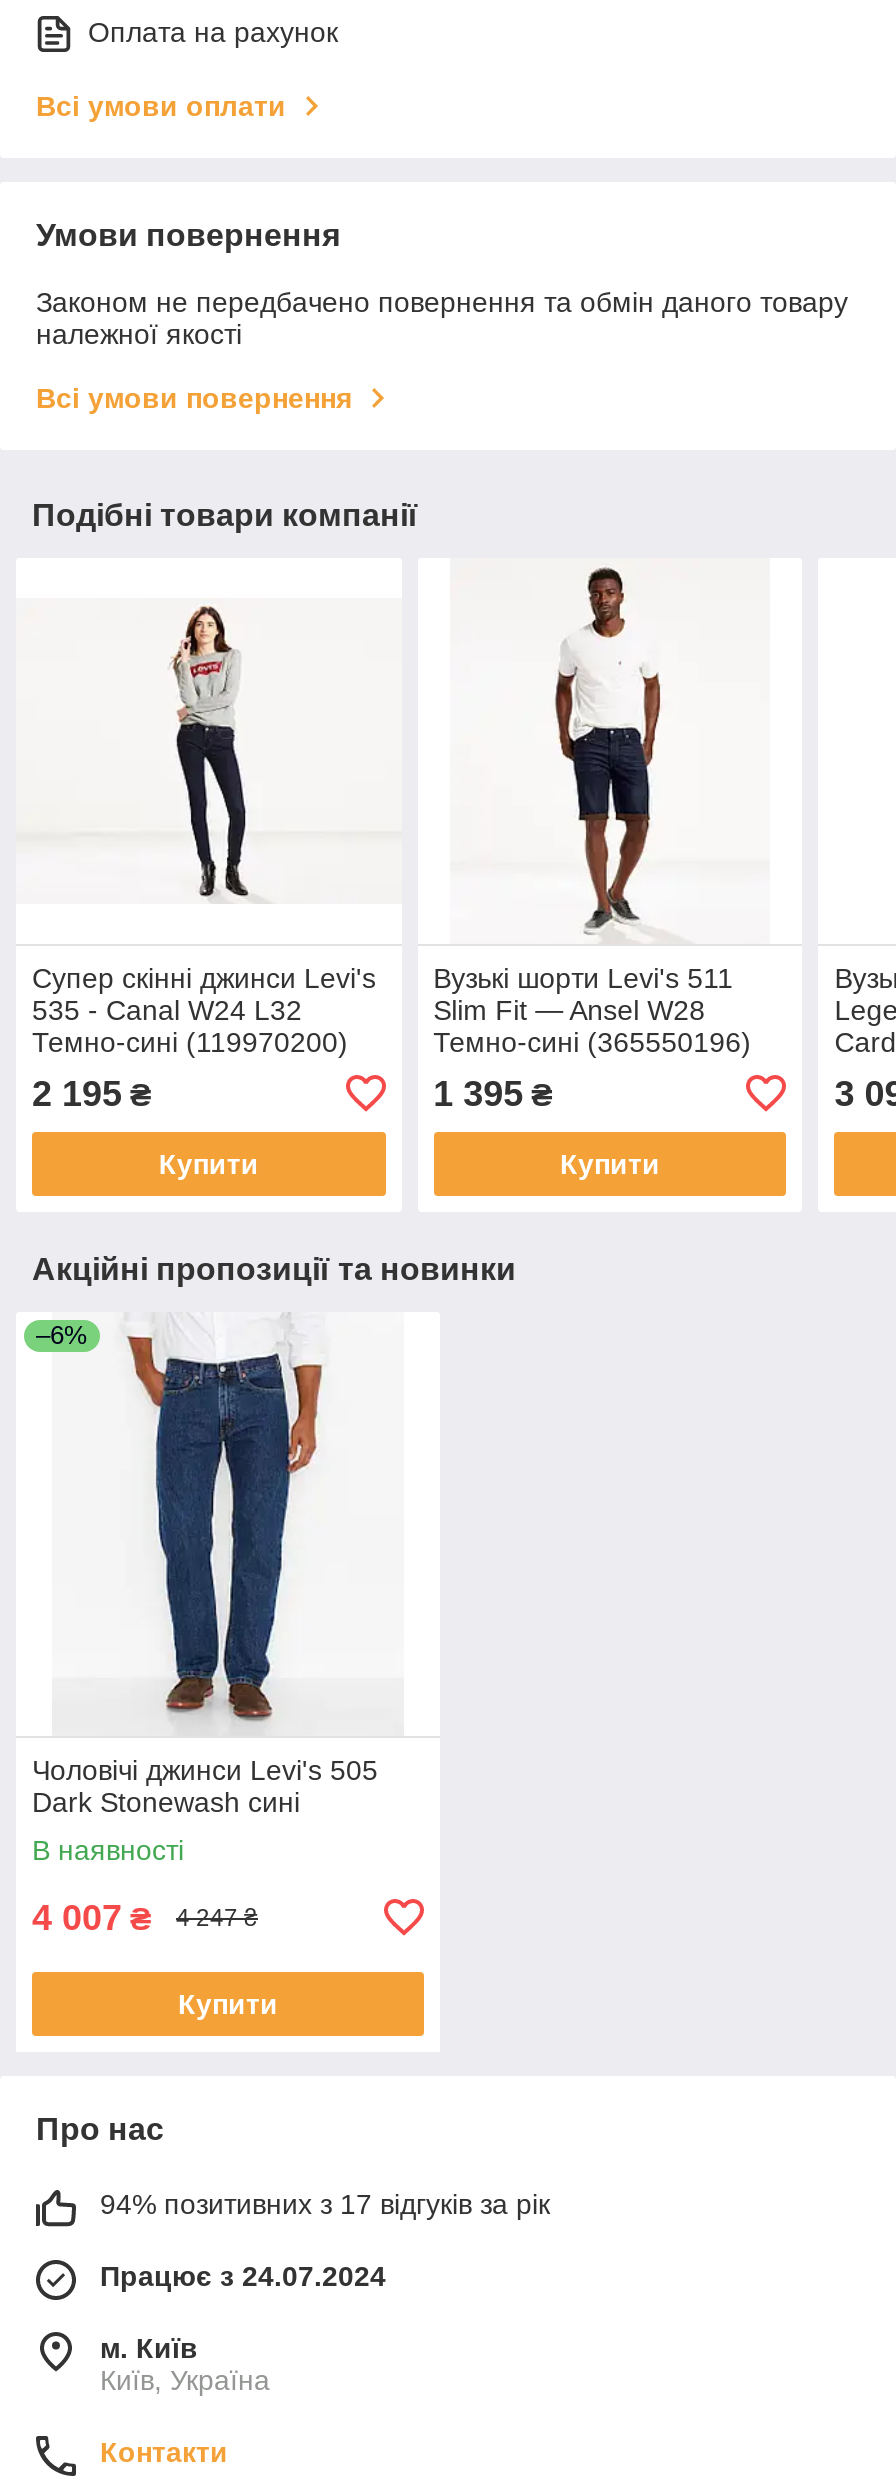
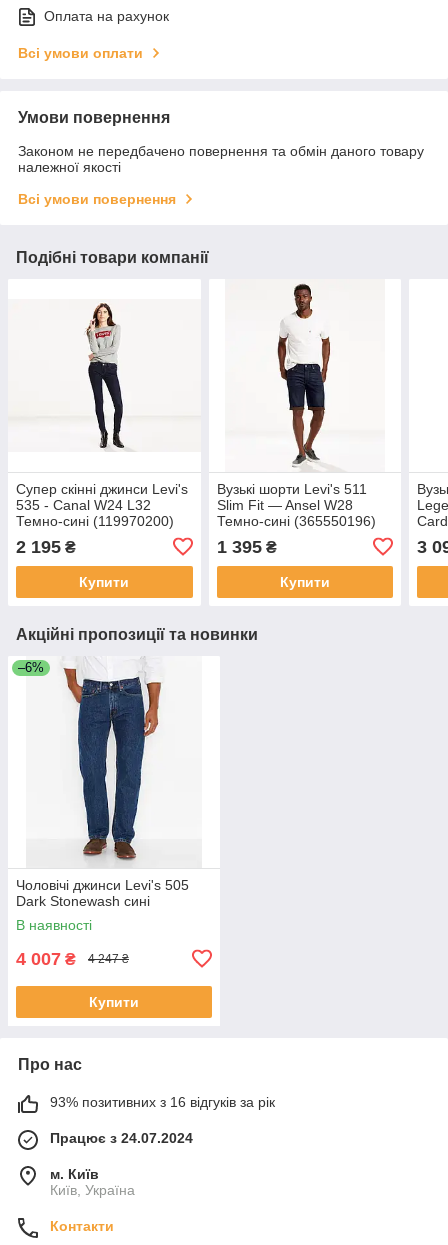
[100,2188,550,2220] 94% позитивних з 17 відгуків за рік -> [50,1094,275,1110] 93% позитивних з 16 відгуків за рік

